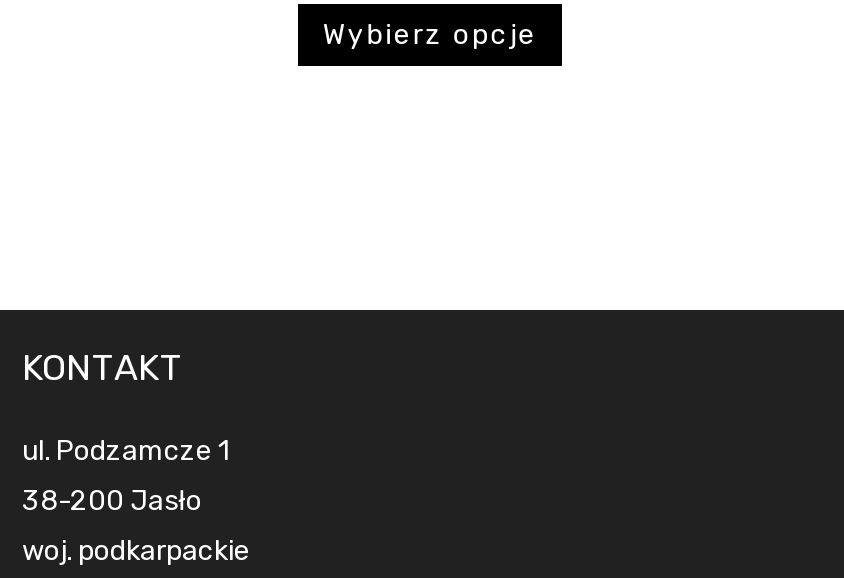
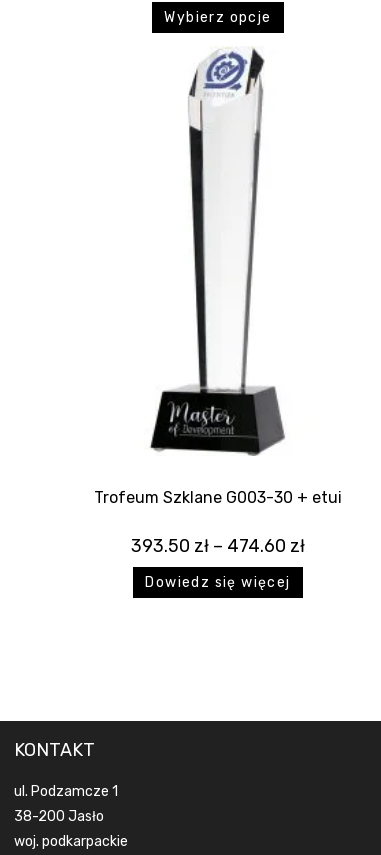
none -> [94,47,342,591] [image] | Trofeum Szklane G003-30 + etui | 393.50 zł – 474.60 zł | Dowiedz się więcej

